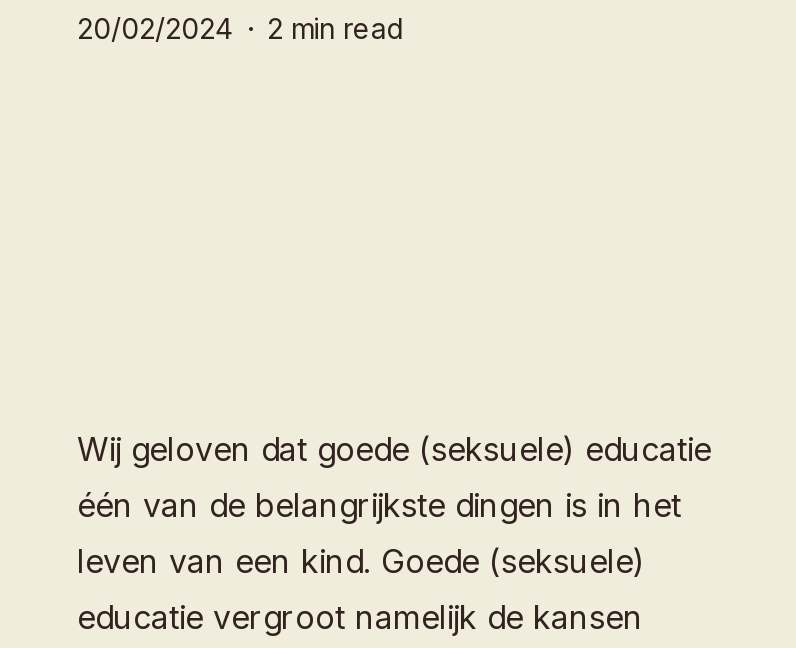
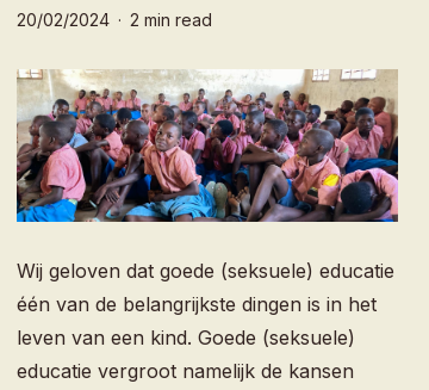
none -> [15,69,399,223] [image]

